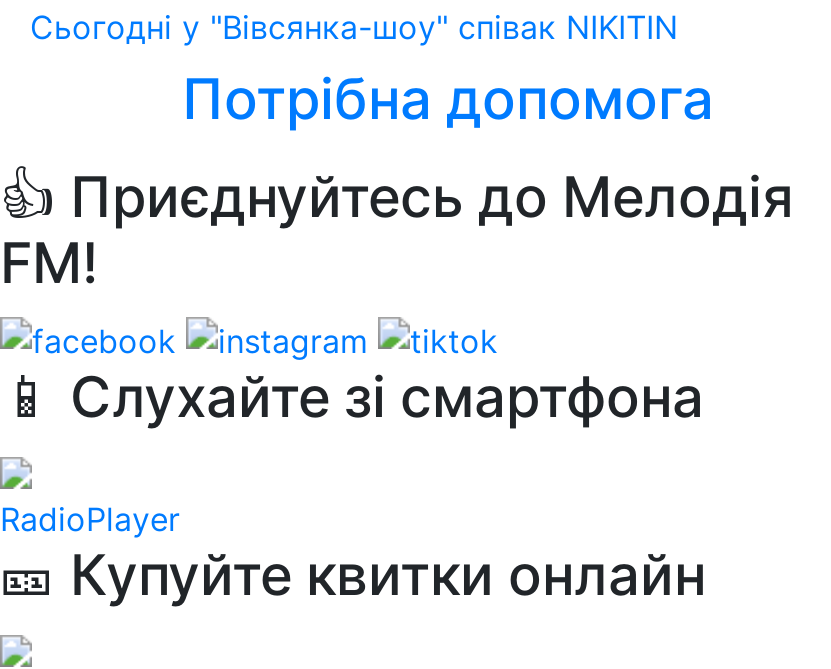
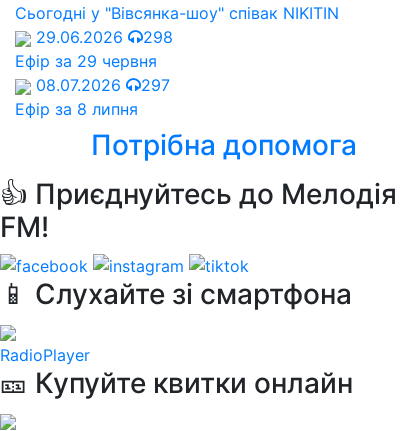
none -> [15,27,173,119] 29.06.2026 | 298 | Ефір за 29 червня | 08.07.2026 | 297 | Ефір за 8 липня

